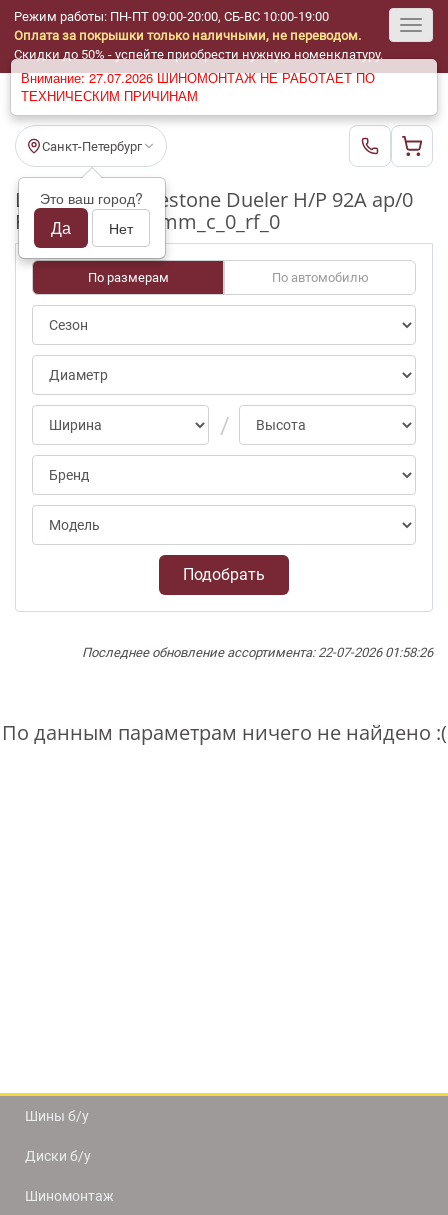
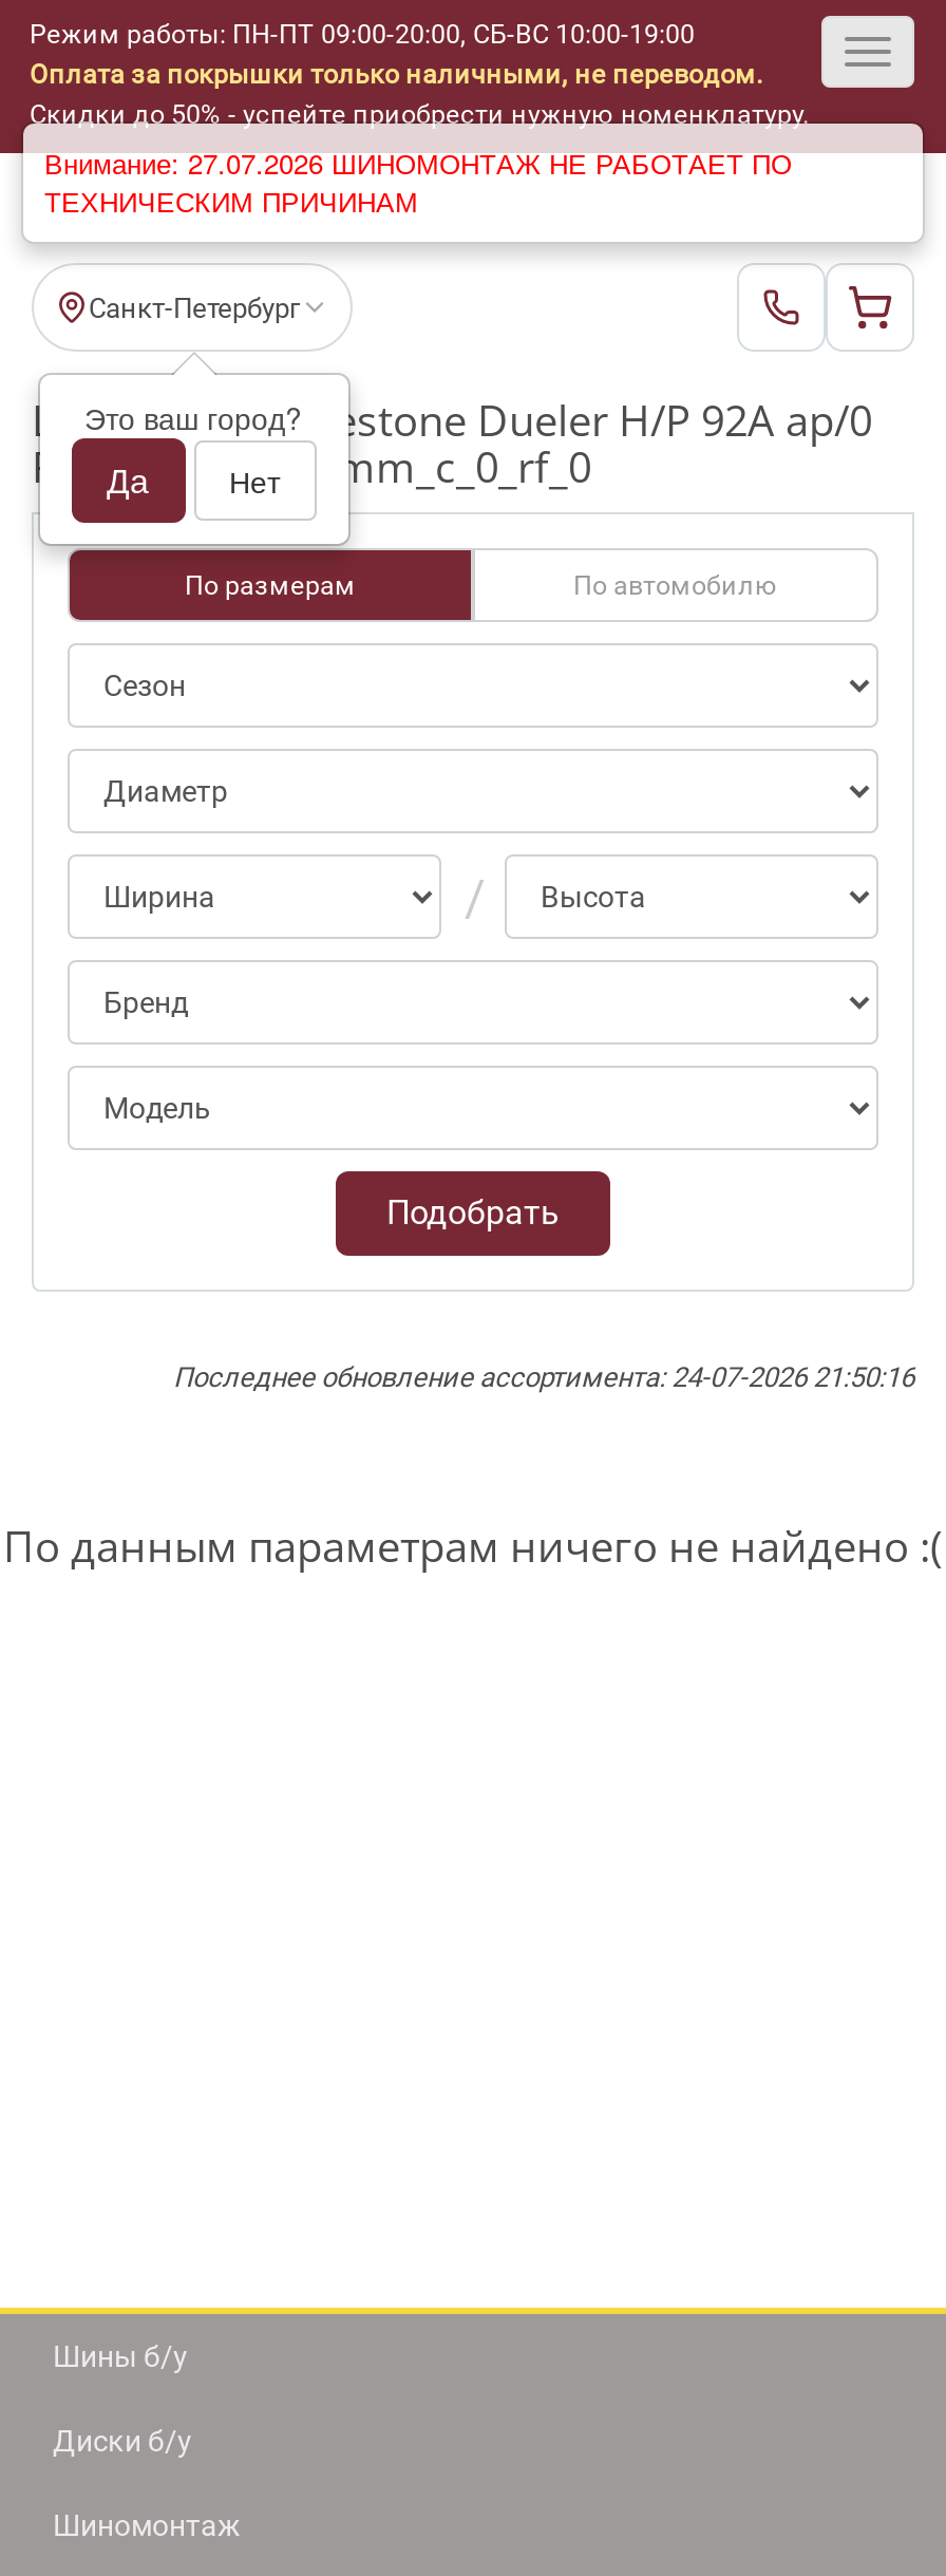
[82,645,433,660] Последнее обновление ассортимента: 22-07-2026 01:58:26 -> [173,1361,914,1393] Последнее обновление ассортимента: 24-07-2026 21:50:16

